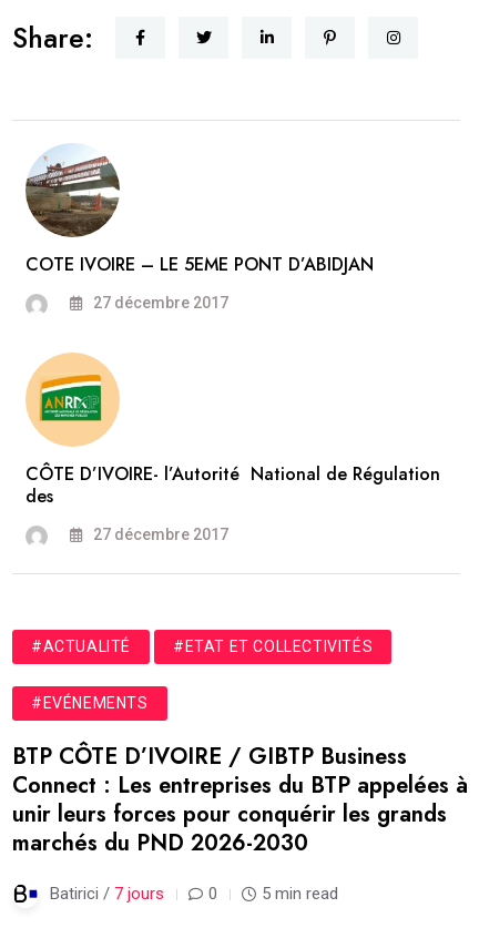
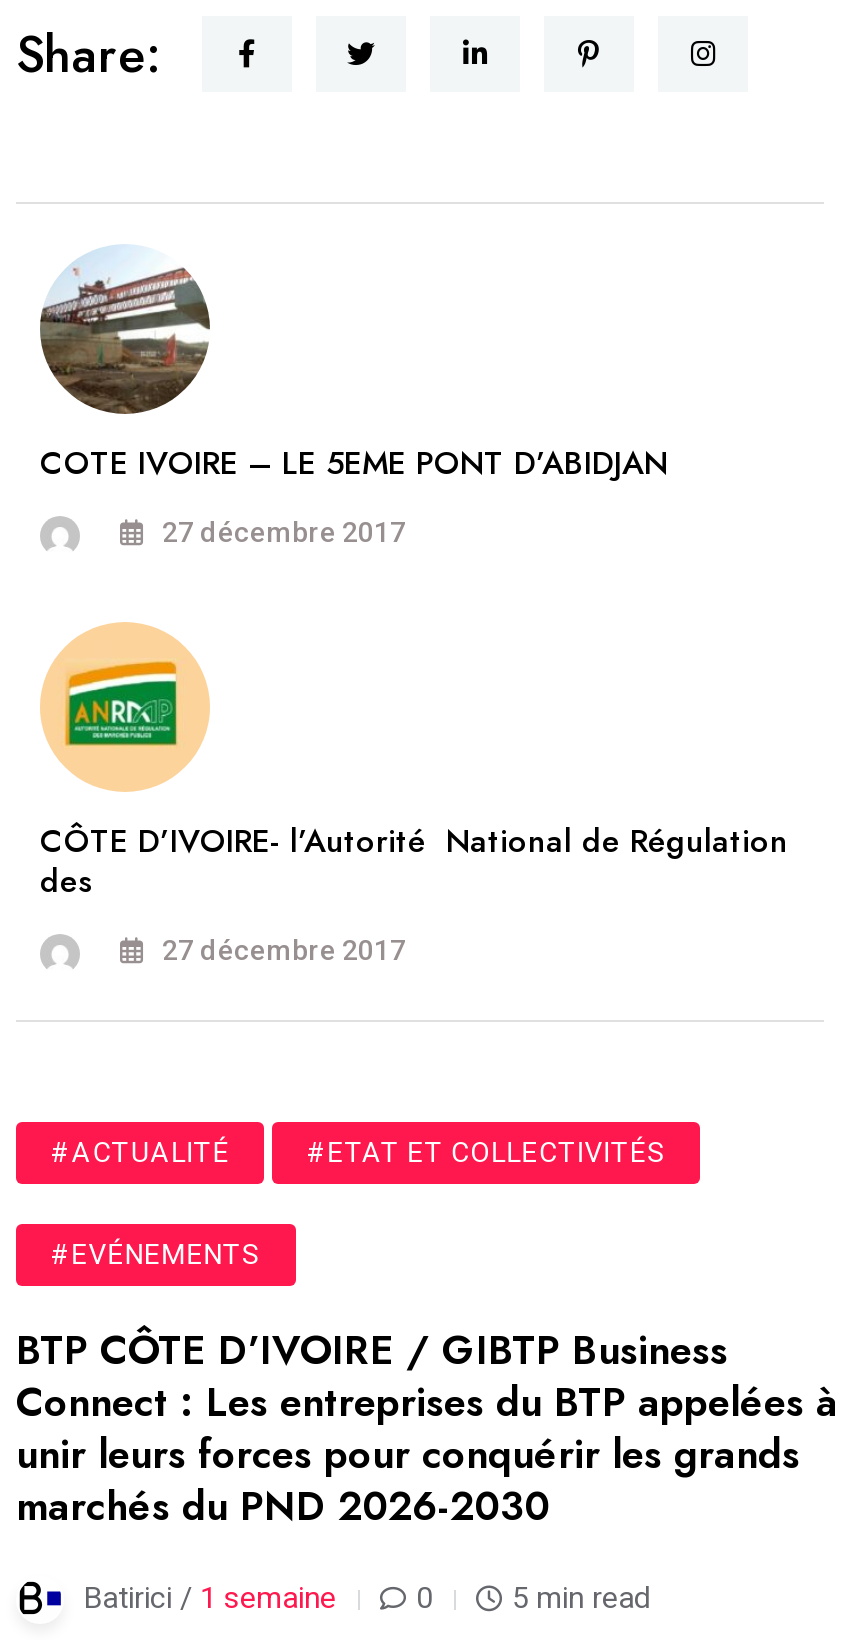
[50,884,164,904] Batirici / 7 jours -> [84,1580,336,1616] Batirici / 1 semaine

